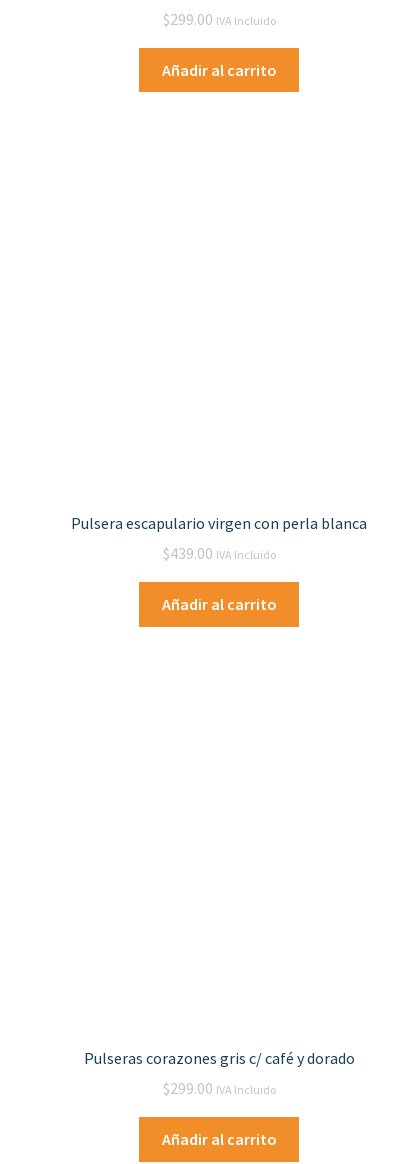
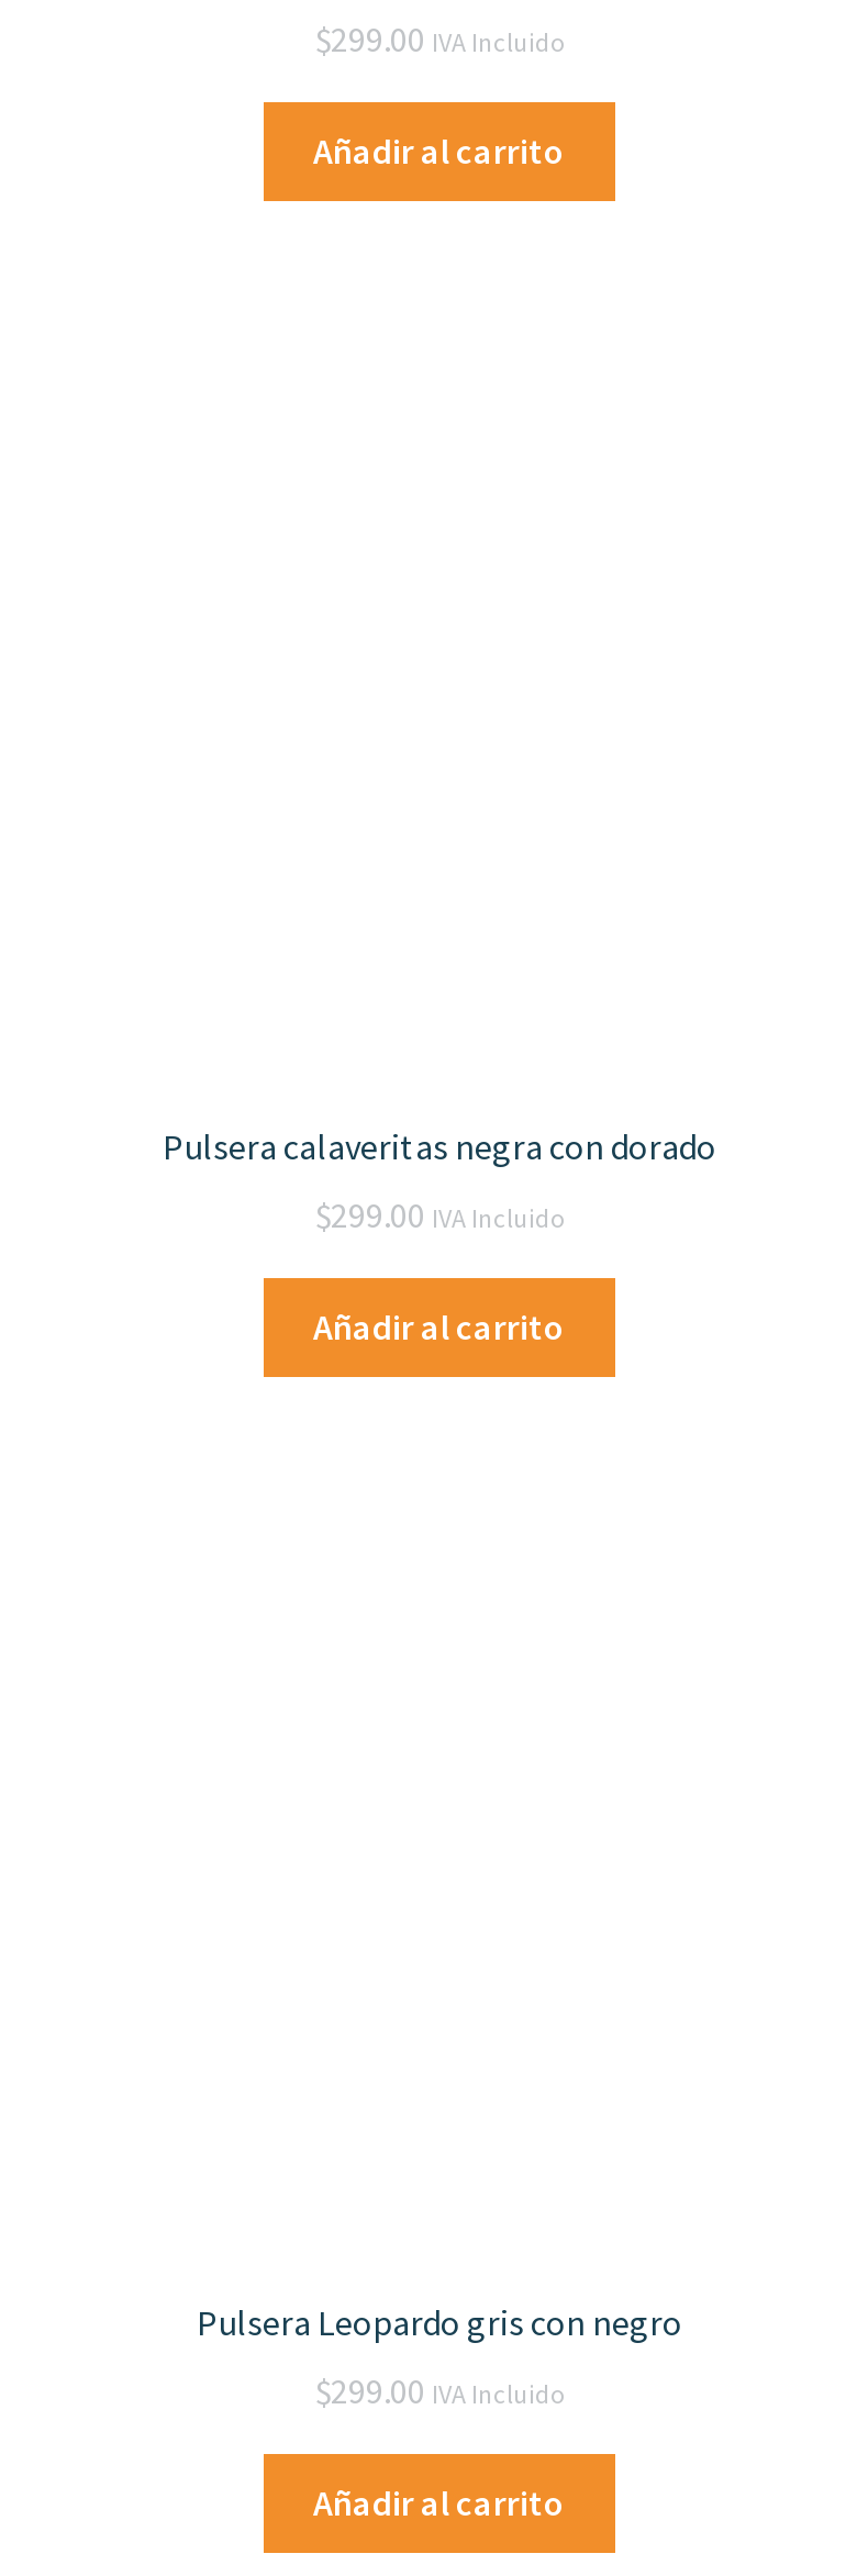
[71,513,367,533] Pulsera escapulario virgen con perla blanca -> [163,1125,716,1169] Pulsera calaveritas negra con dorado
[162,543,275,563] $439.00 IVA Incluido -> [315,1192,564,1236] $299.00 IVA Incluido
[83,1048,354,1068] Pulseras corazones gris c/ café y dorado -> [197,2300,682,2344] Pulsera Leopardo gris con negro

